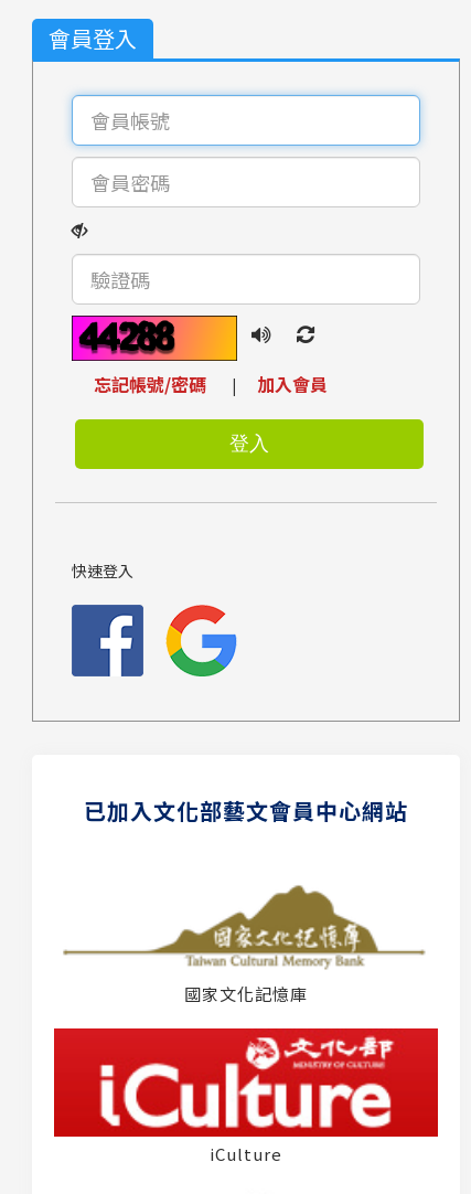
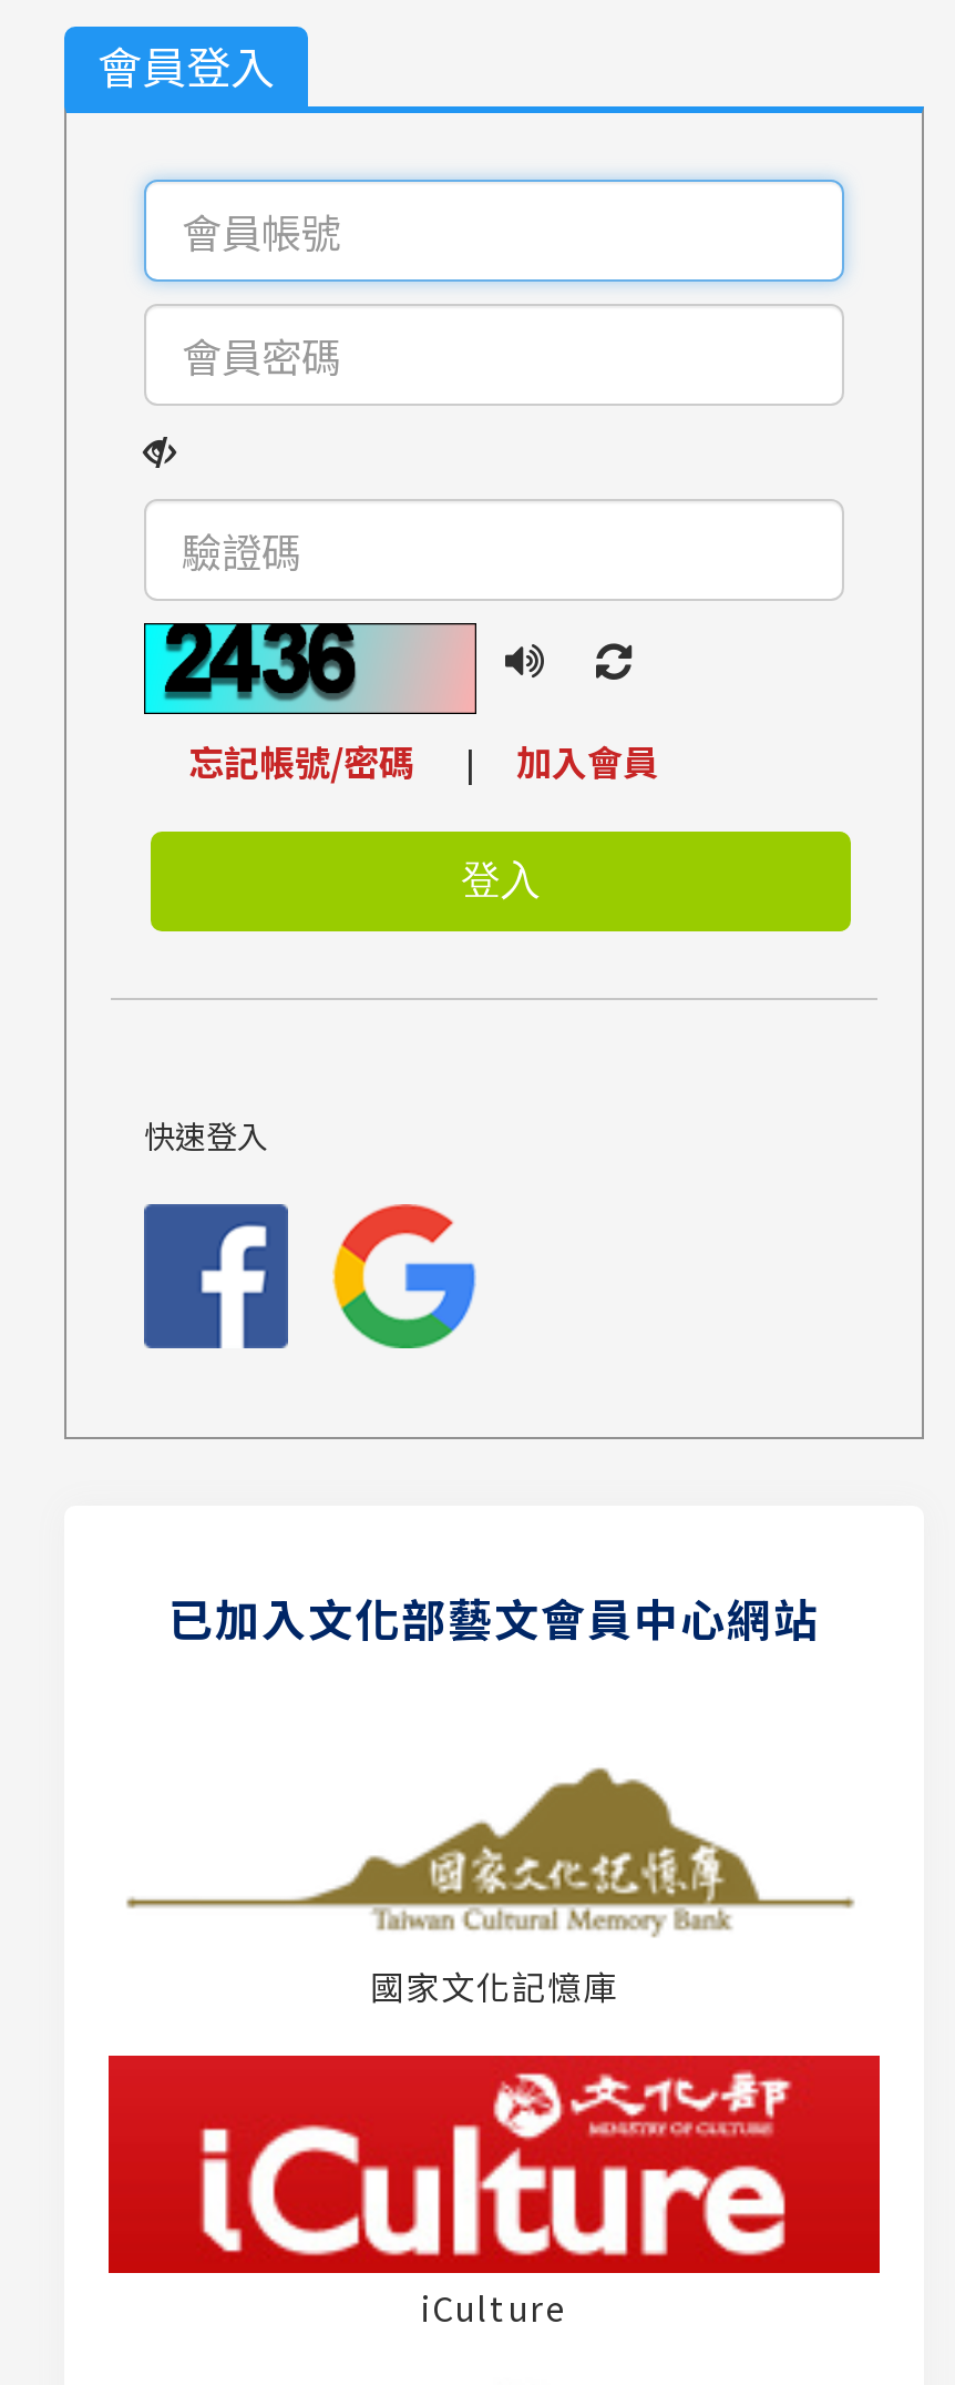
[71,315,237,362] [image] -> [142,621,476,716] [image]

